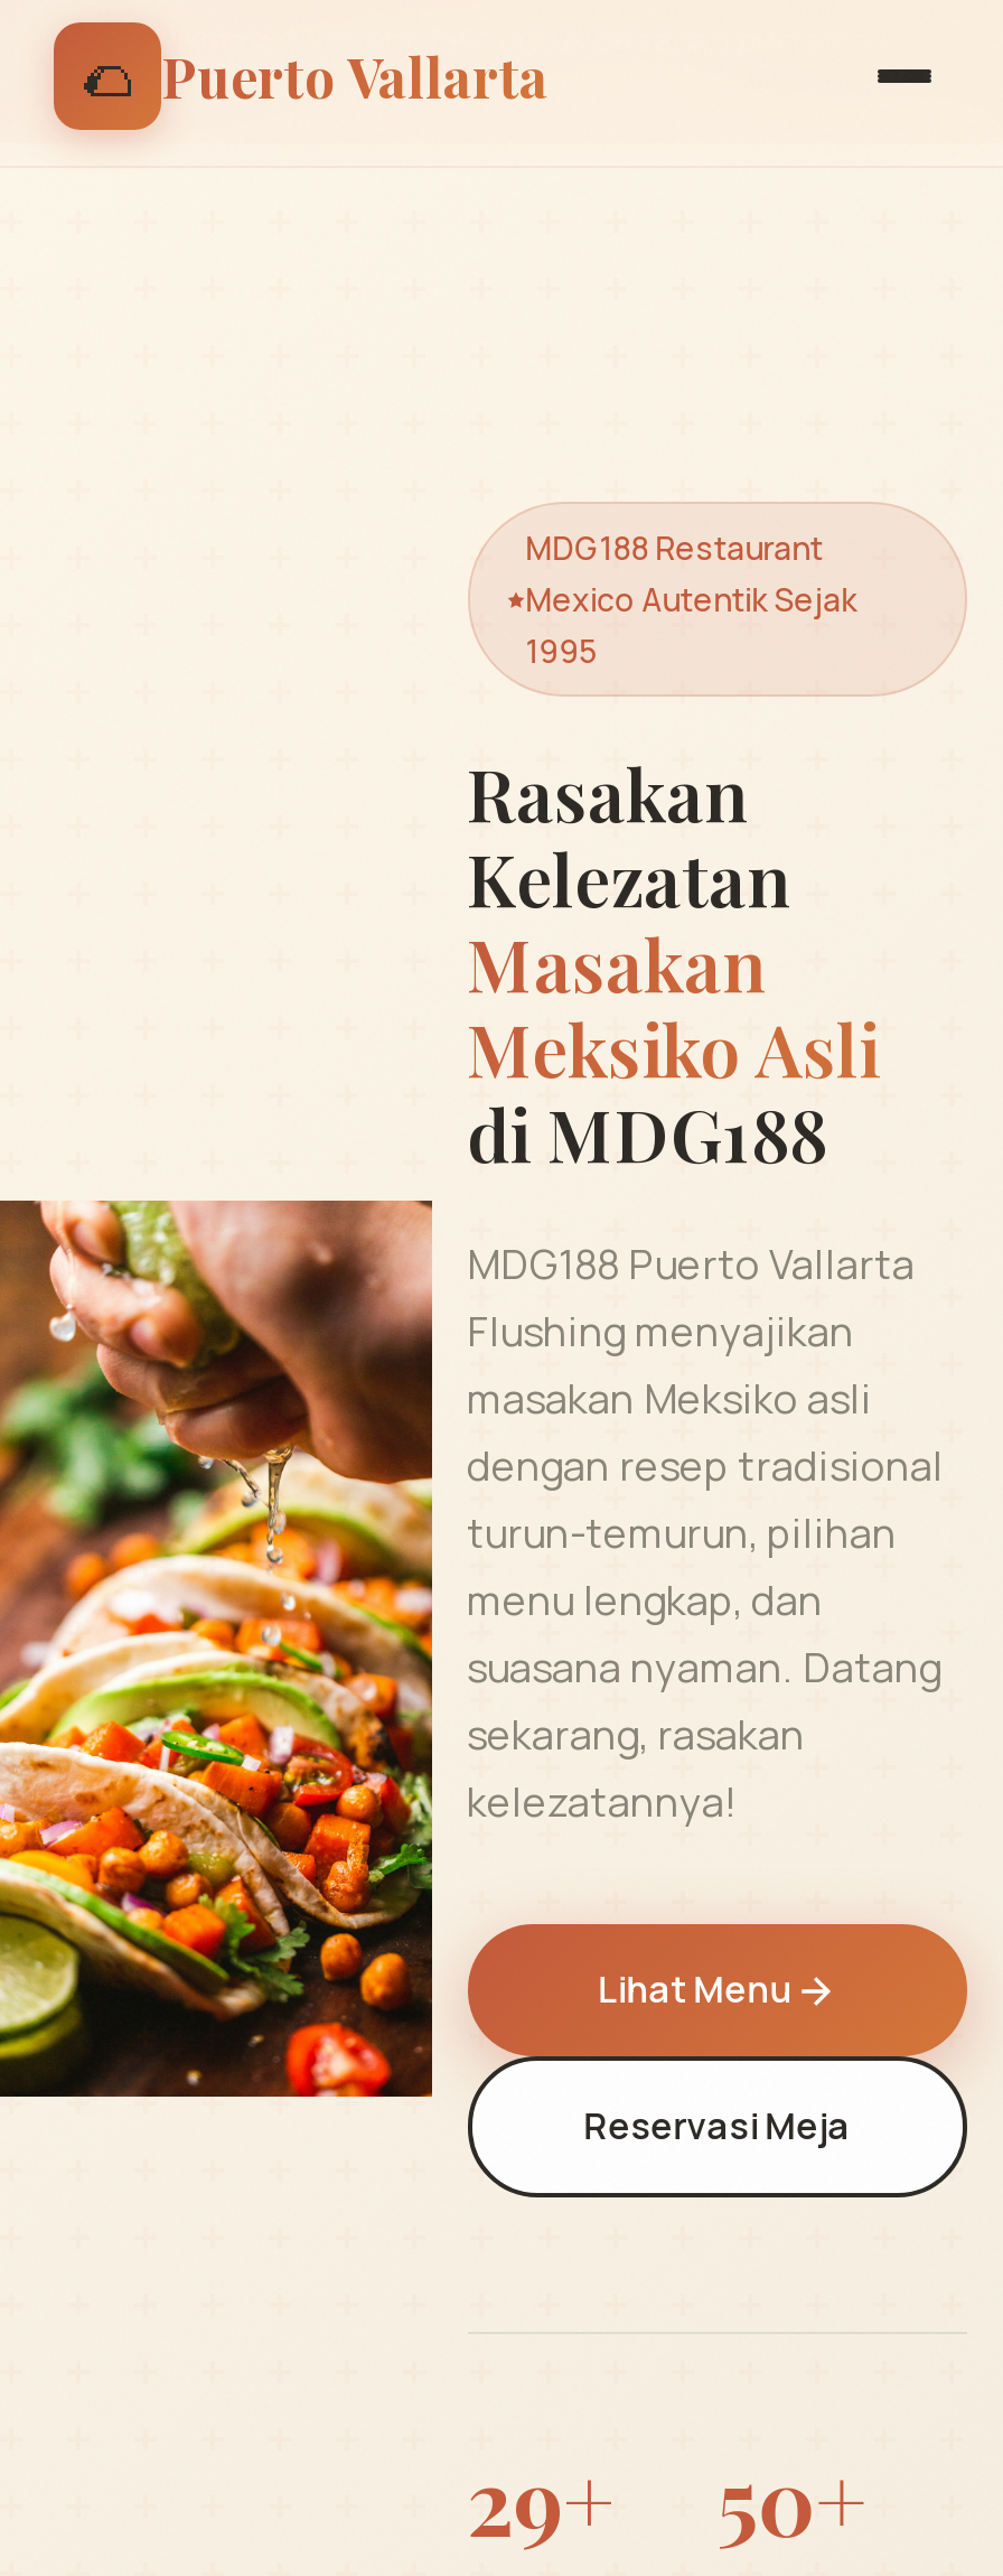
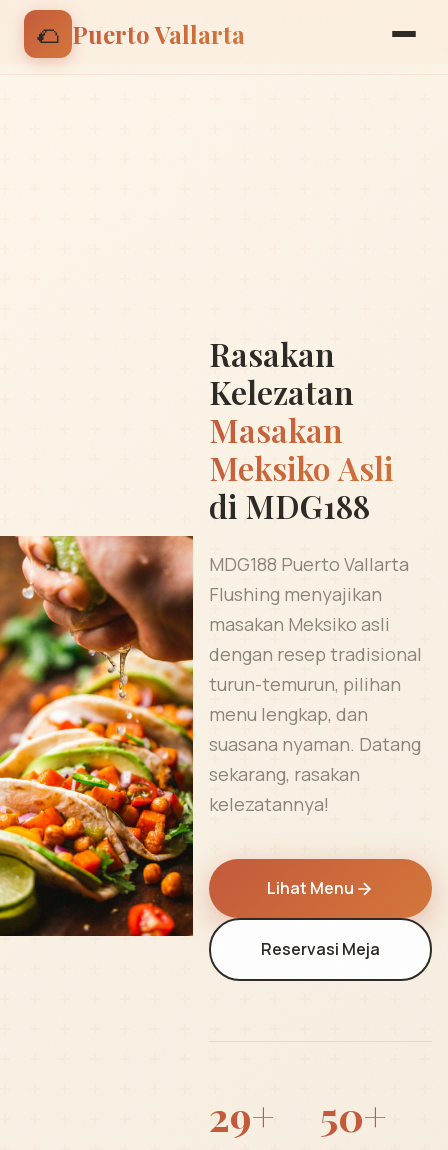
[525,526,857,672] MDG188 Restaurant | Mexico Autentik Sejak | 1995 -> none

